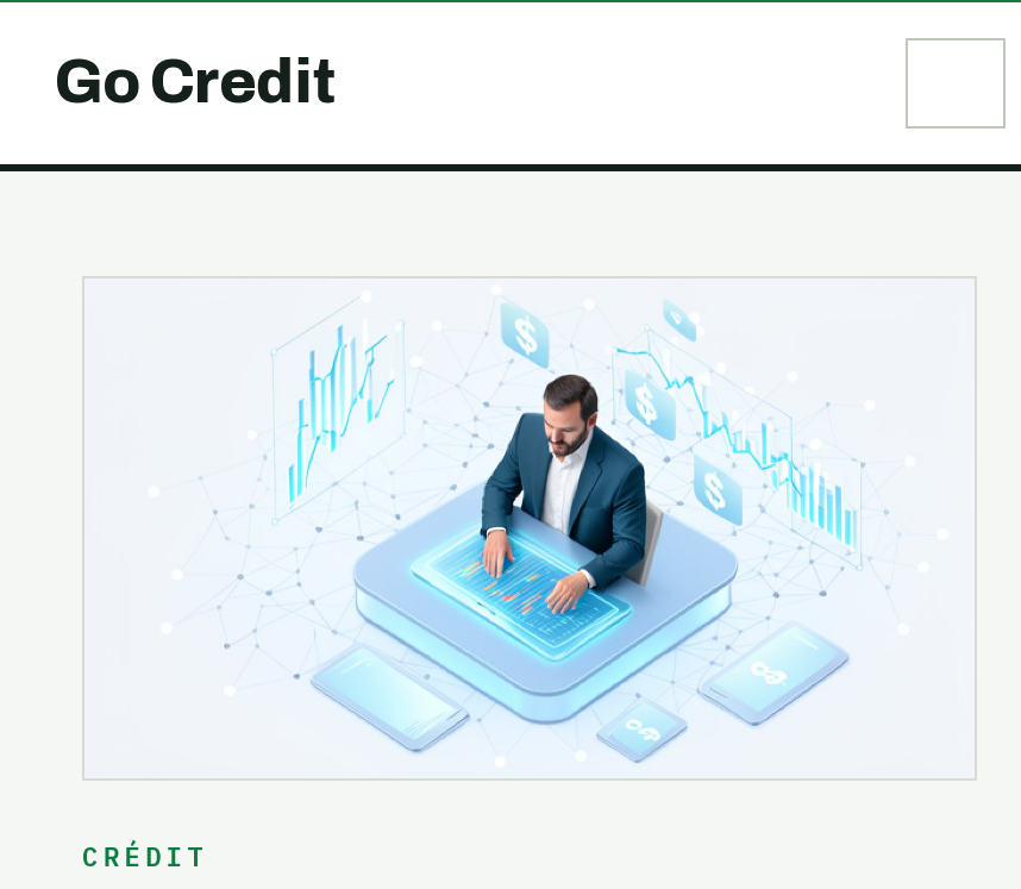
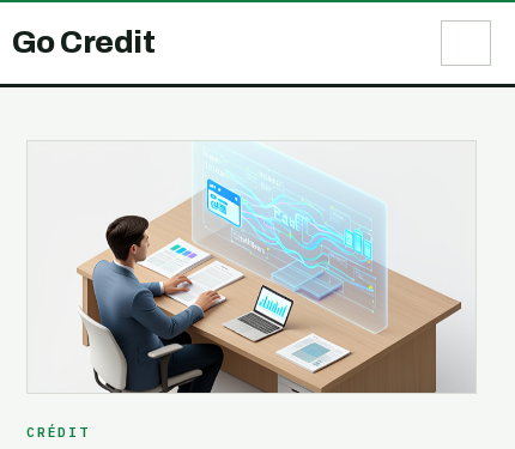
[182,288,972,778] [image] -> [75,156,474,394] [image]

